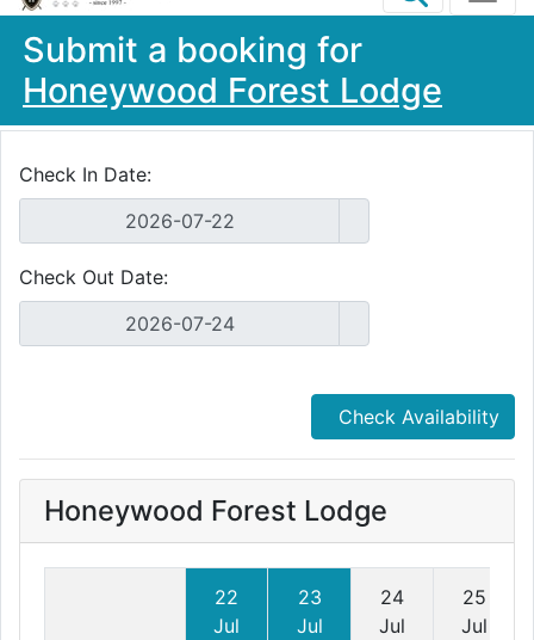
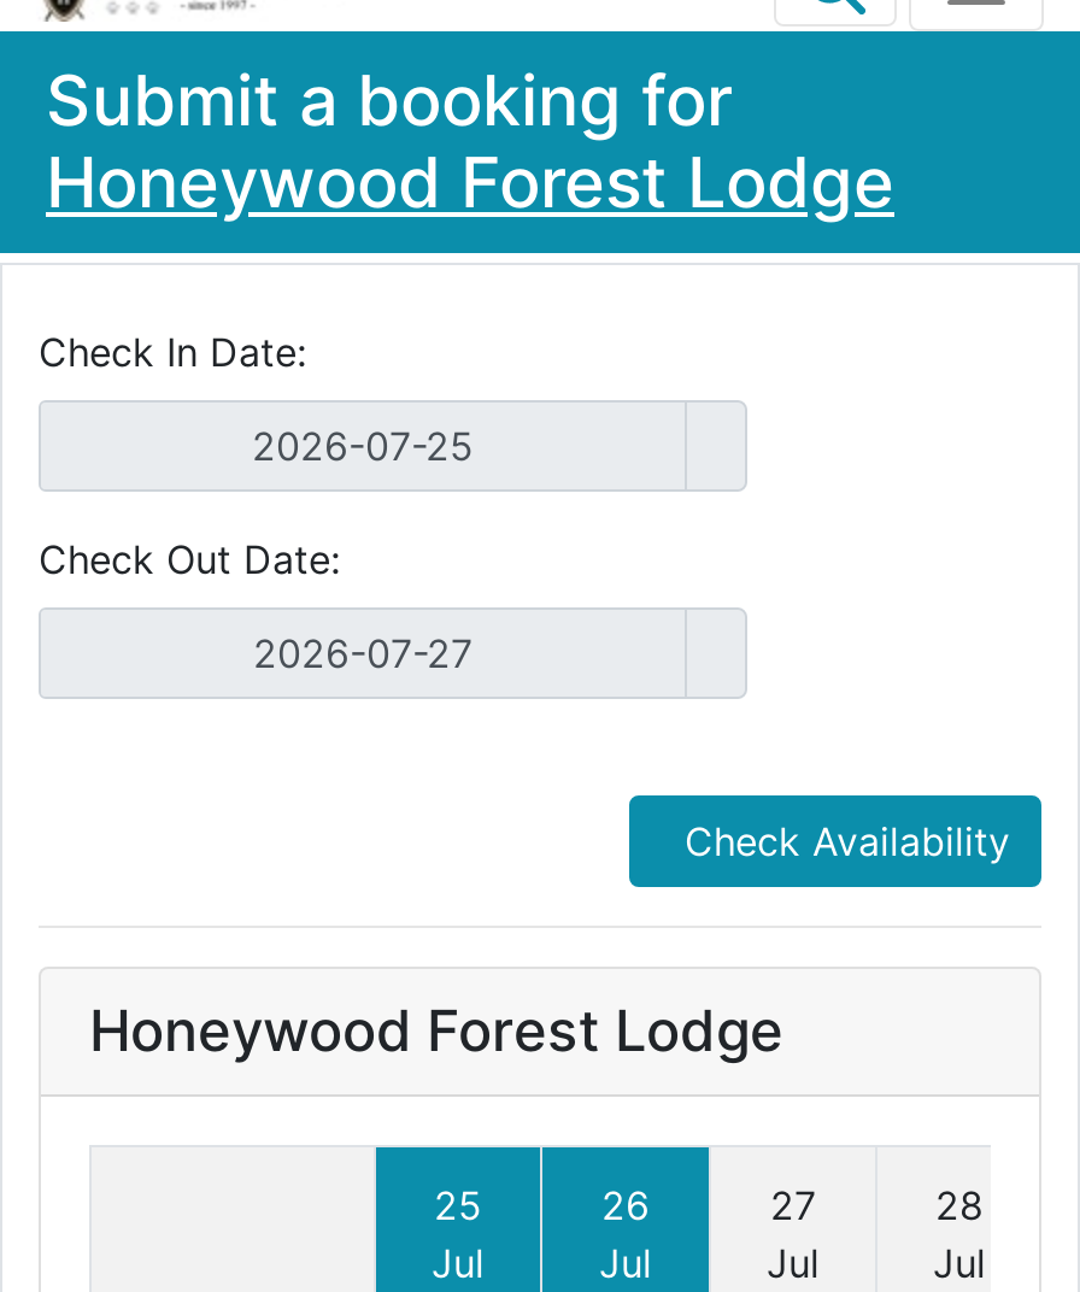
[215,585,238,609] 22 -> [434,1181,482,1229] 25
[297,585,321,609] 23 -> [601,1181,650,1229] 26
[380,585,404,609] 24 -> [770,1181,816,1229] 27
[462,585,486,609] 25 -> [935,1181,984,1229] 28

